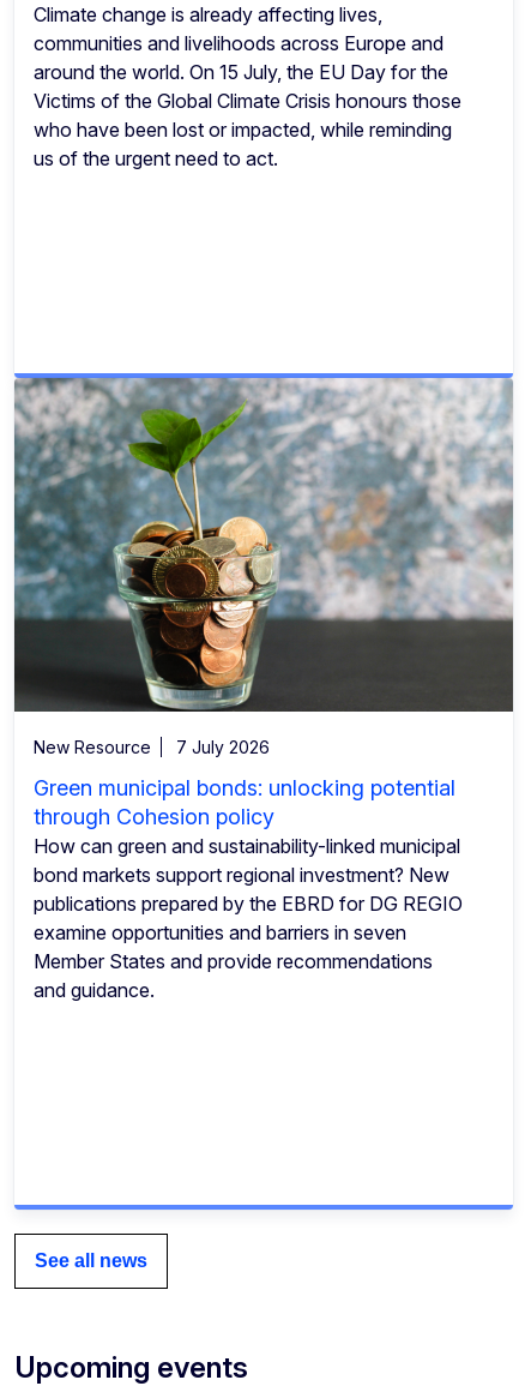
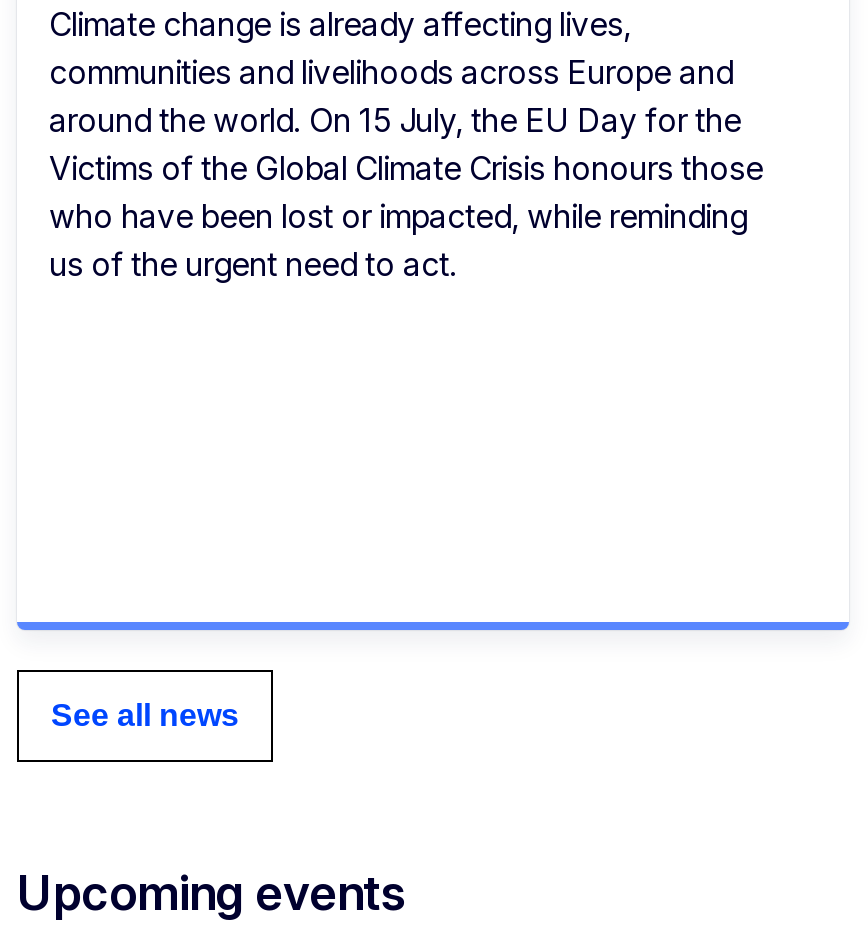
[13,377,514,1002] [image] | New Resource | 7 July 2026 | Green municipal bonds: unlocking potential | through Cohesion policy | How can green and sustainability-linked municipal | bond markets support regional investment? New | publications prepared by the EBRD for DG REGIO | examine opportunities and barriers in seven | Member States and provide recommendations | and guidance. -> none

